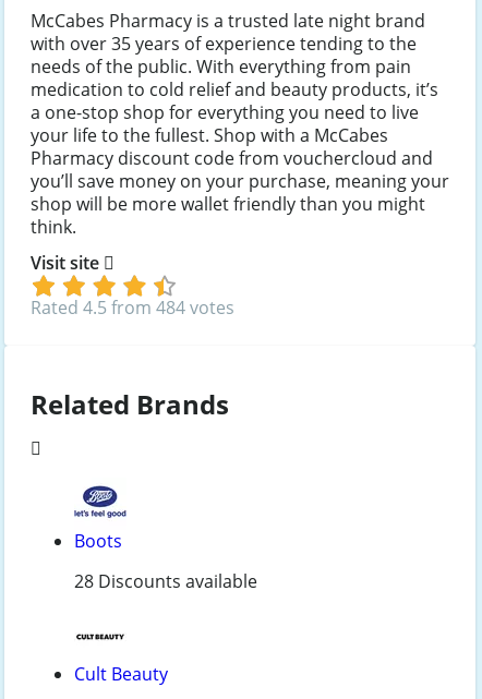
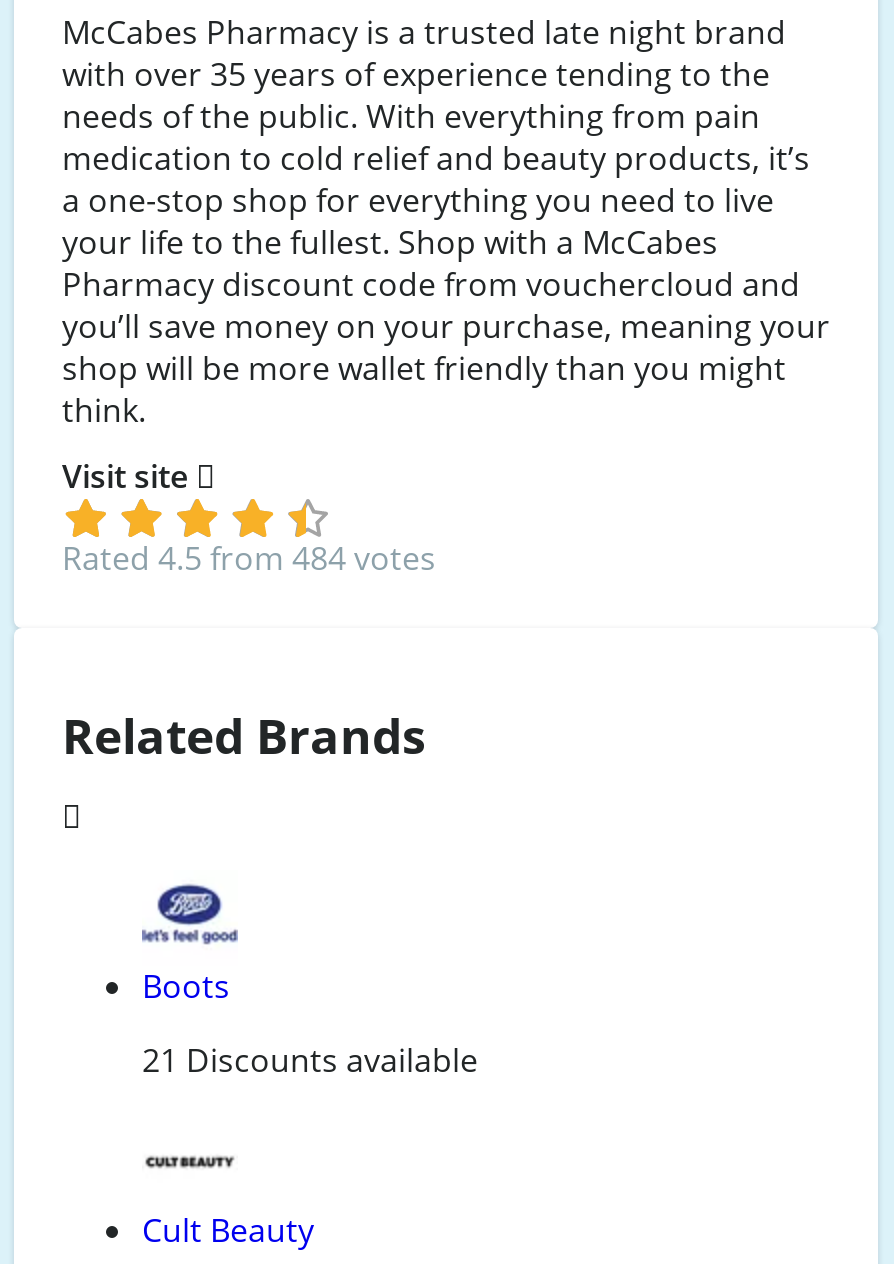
[74,570,257,594] 28 Discounts available -> [142,1039,478,1083] 21 Discounts available

